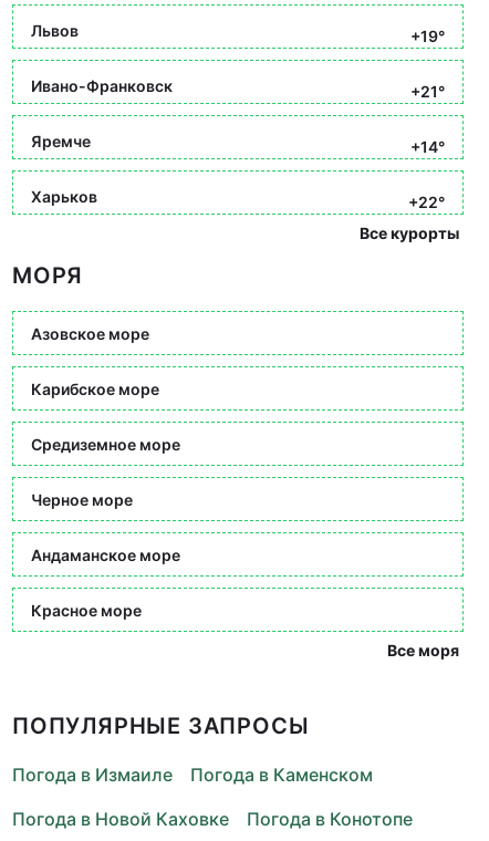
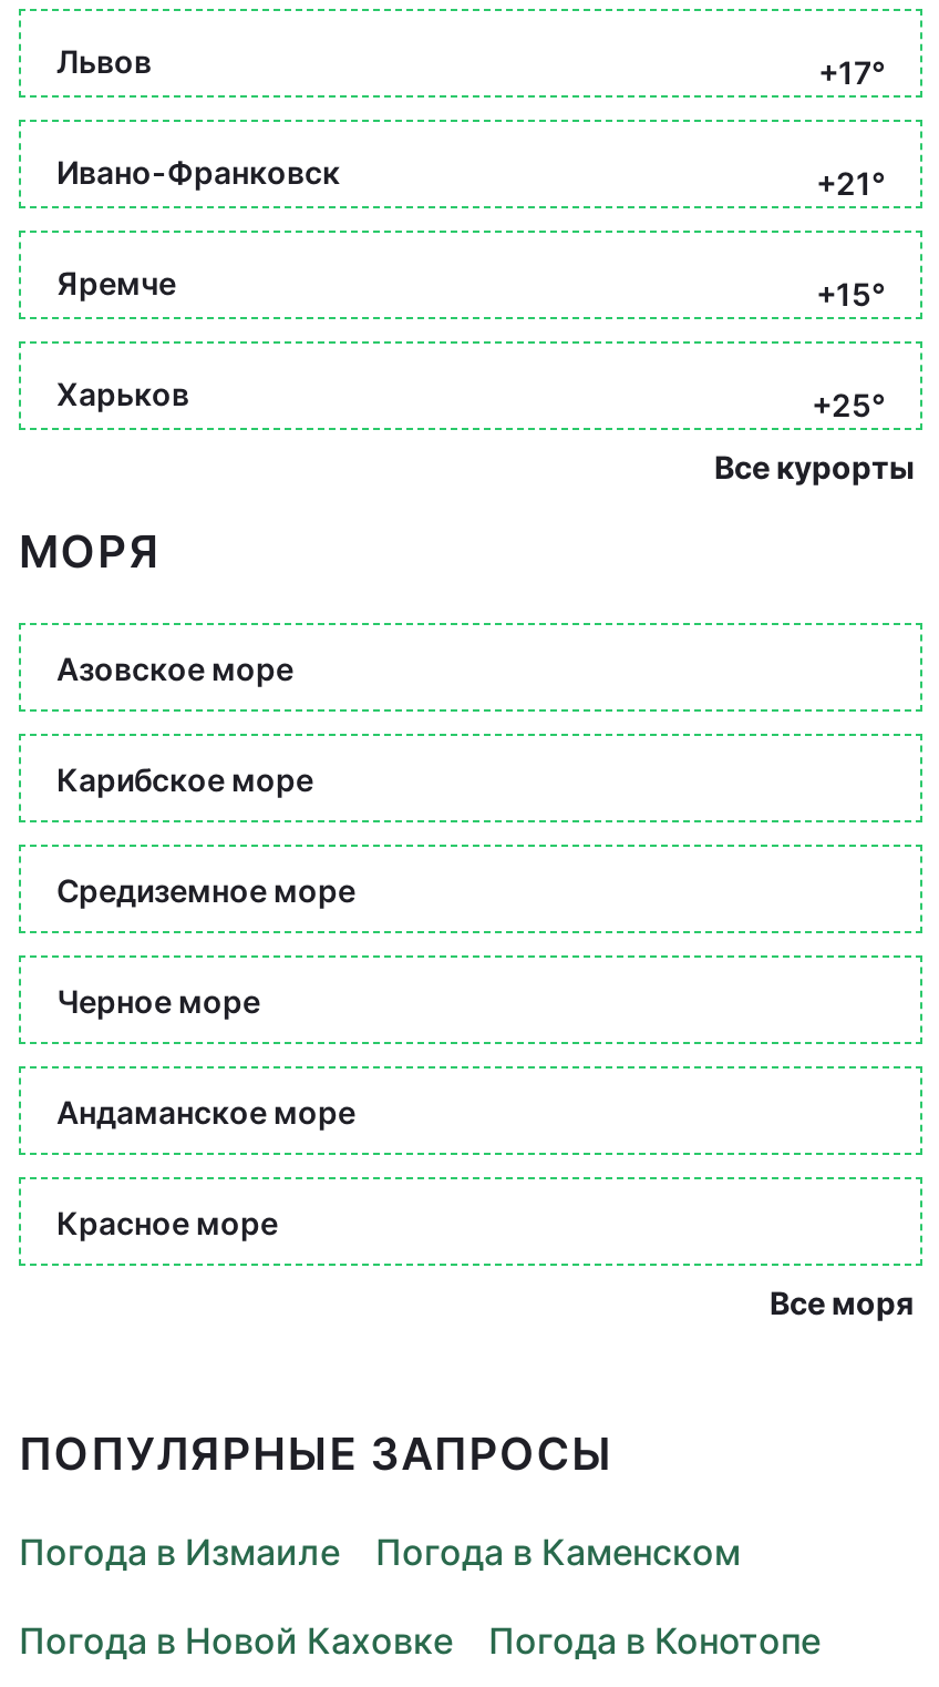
[410,27,445,45] +19° -> [818,53,885,91] +17°
[410,137,445,156] +14° -> [816,275,885,313] +15°
[408,193,445,211] +22° -> [812,386,885,423] +25°

